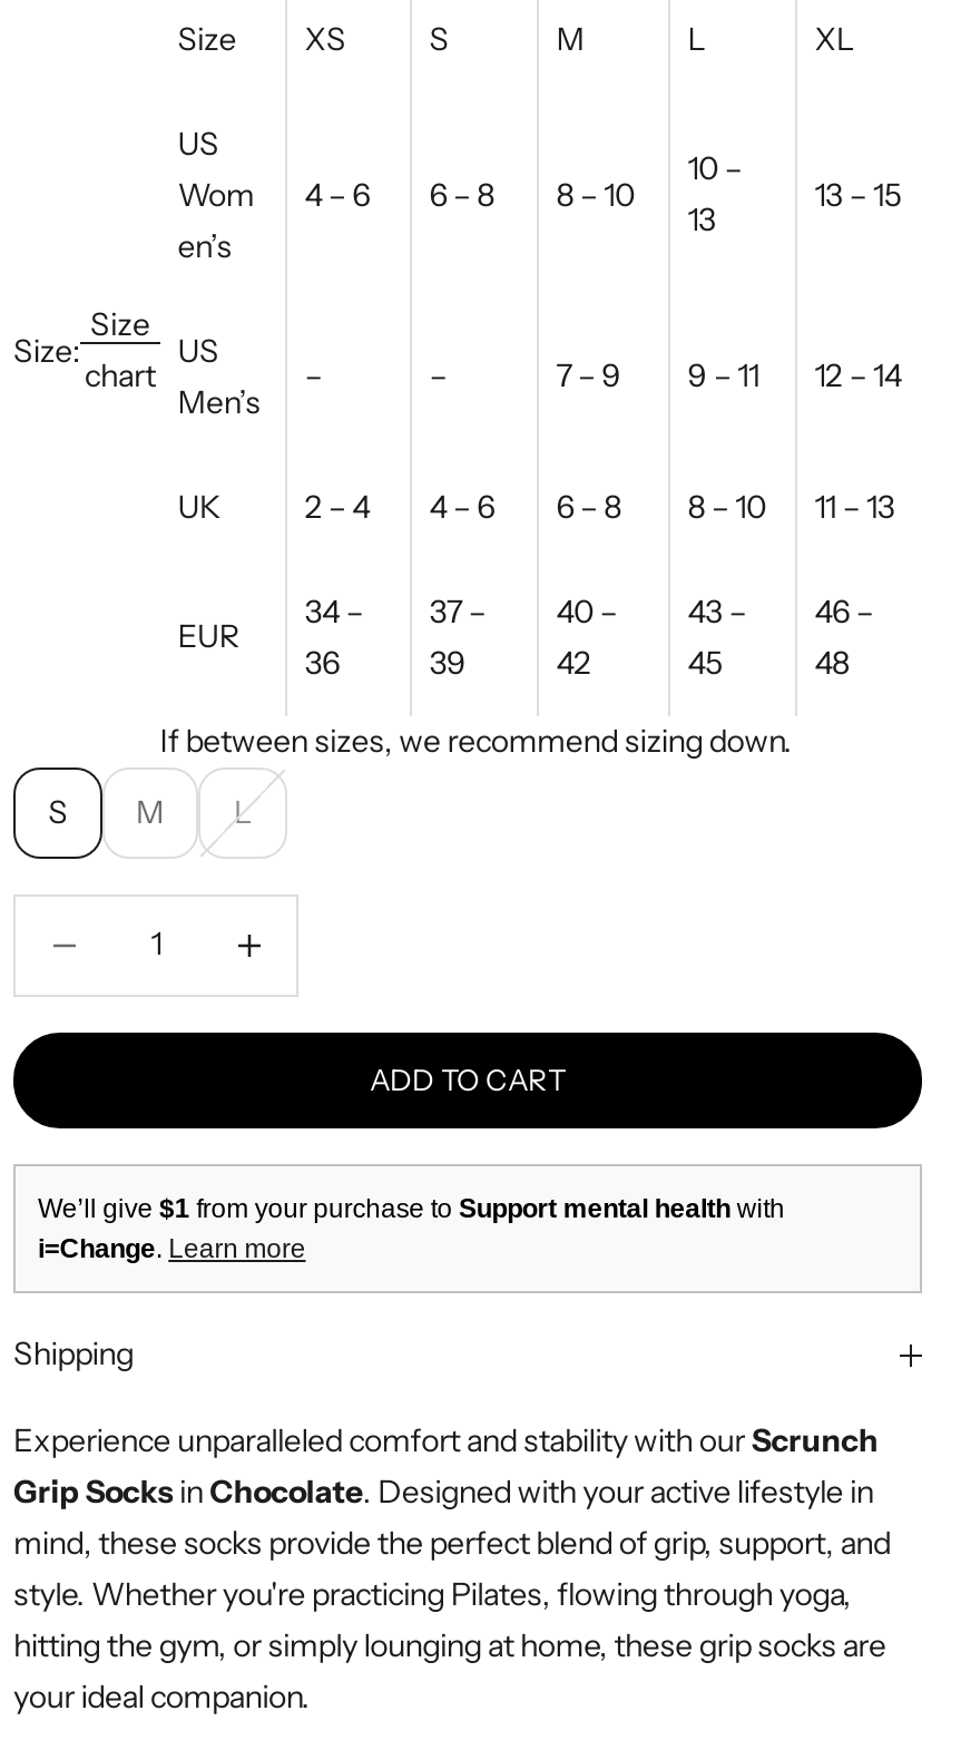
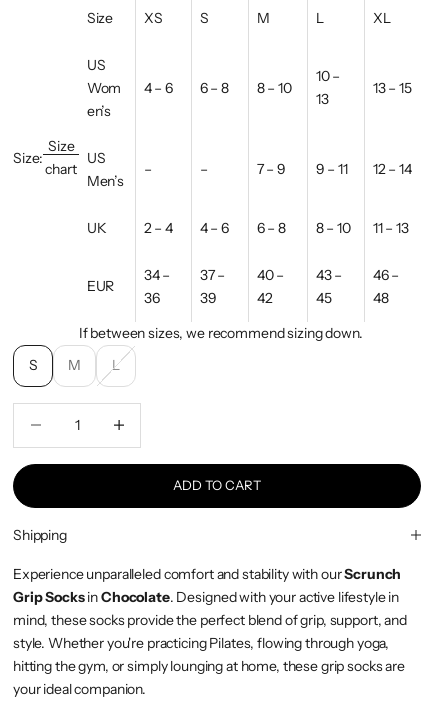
[38,1193,785,1265] We’ll give $1 from your purchase to Support mental health with | i=Change. Learn more -> none

